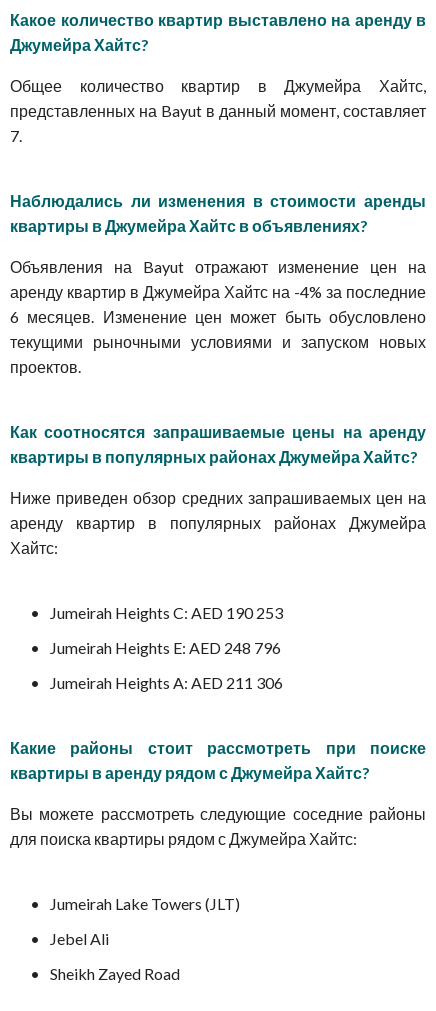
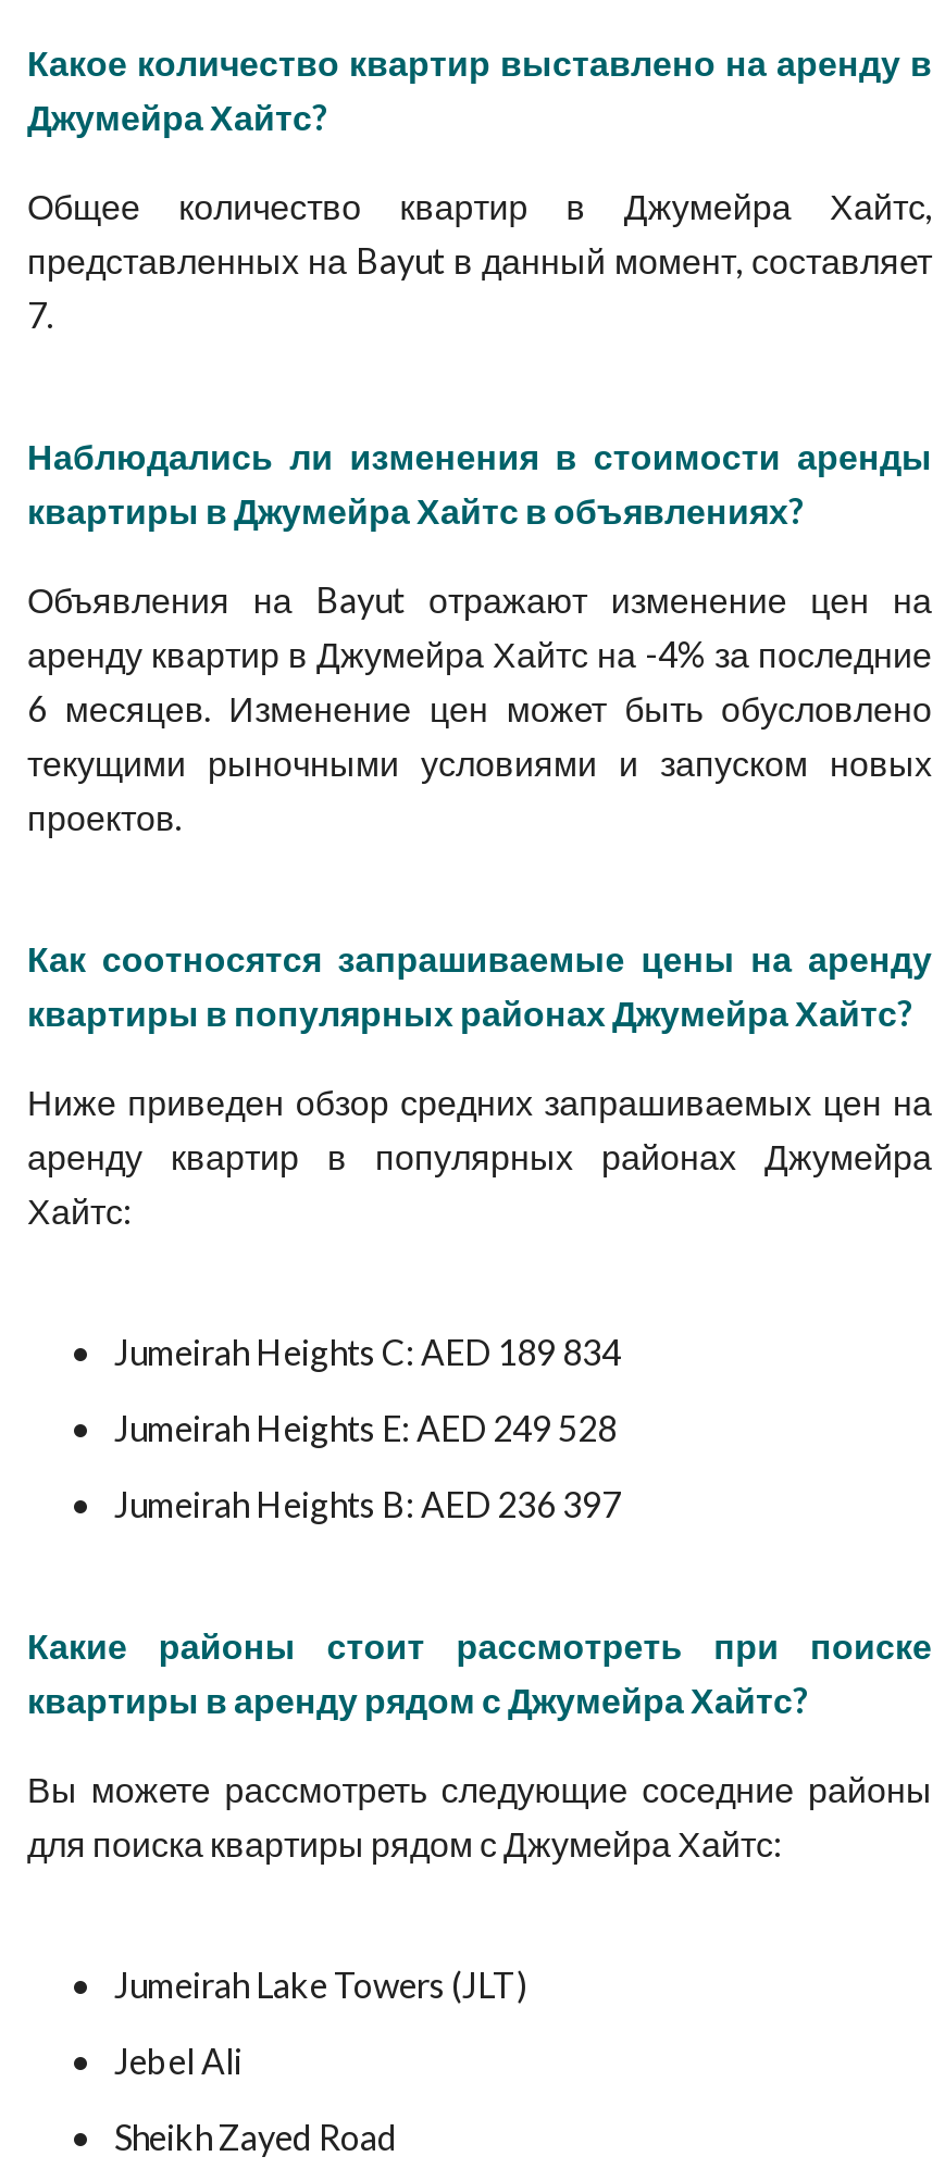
[50,603,283,622] Jumeirah Heights C: AED 190 253 -> [114,1331,621,1372] Jumeirah Heights C: AED 189 834
[50,638,281,657] Jumeirah Heights E: AED 248 796 -> [114,1407,617,1448] Jumeirah Heights E: AED 249 528
[50,673,283,692] Jumeirah Heights A: AED 211 306 -> [114,1483,621,1524] Jumeirah Heights B: AED 236 397

